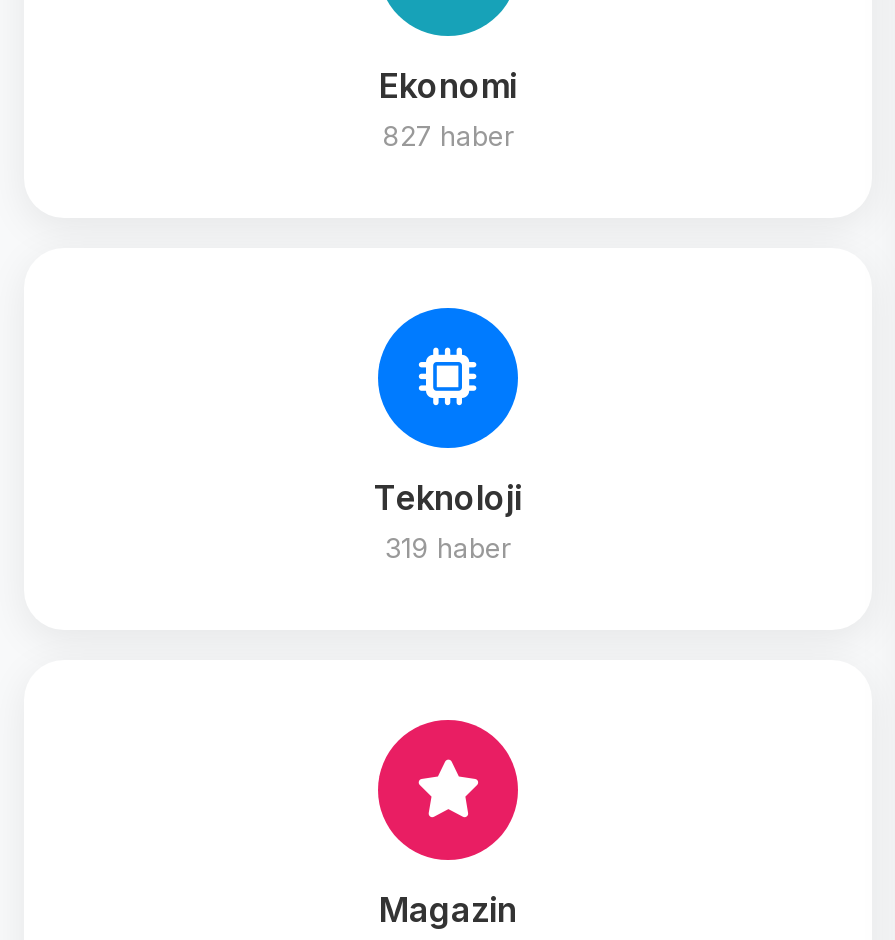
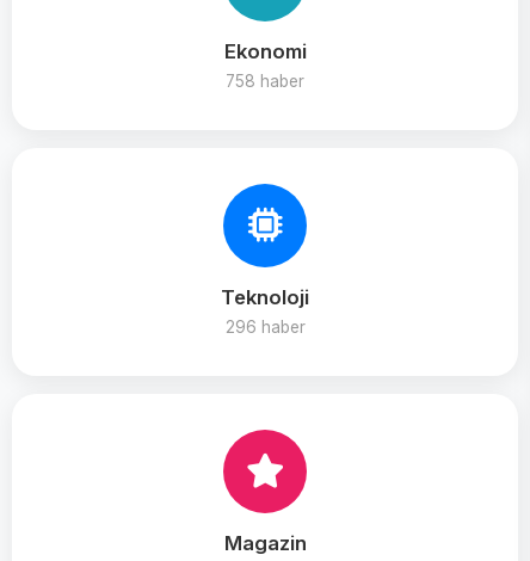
[382,120,514,152] 827 haber -> [226,72,304,91] 758 haber
[385,532,511,564] 319 haber -> [225,318,305,337] 296 haber

